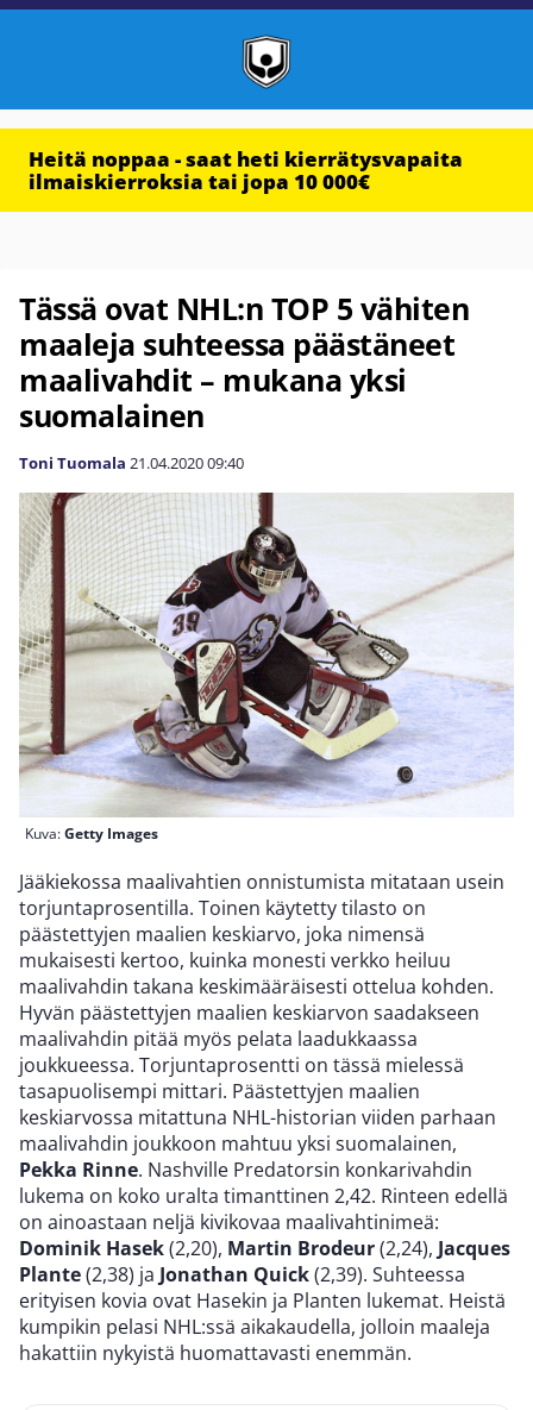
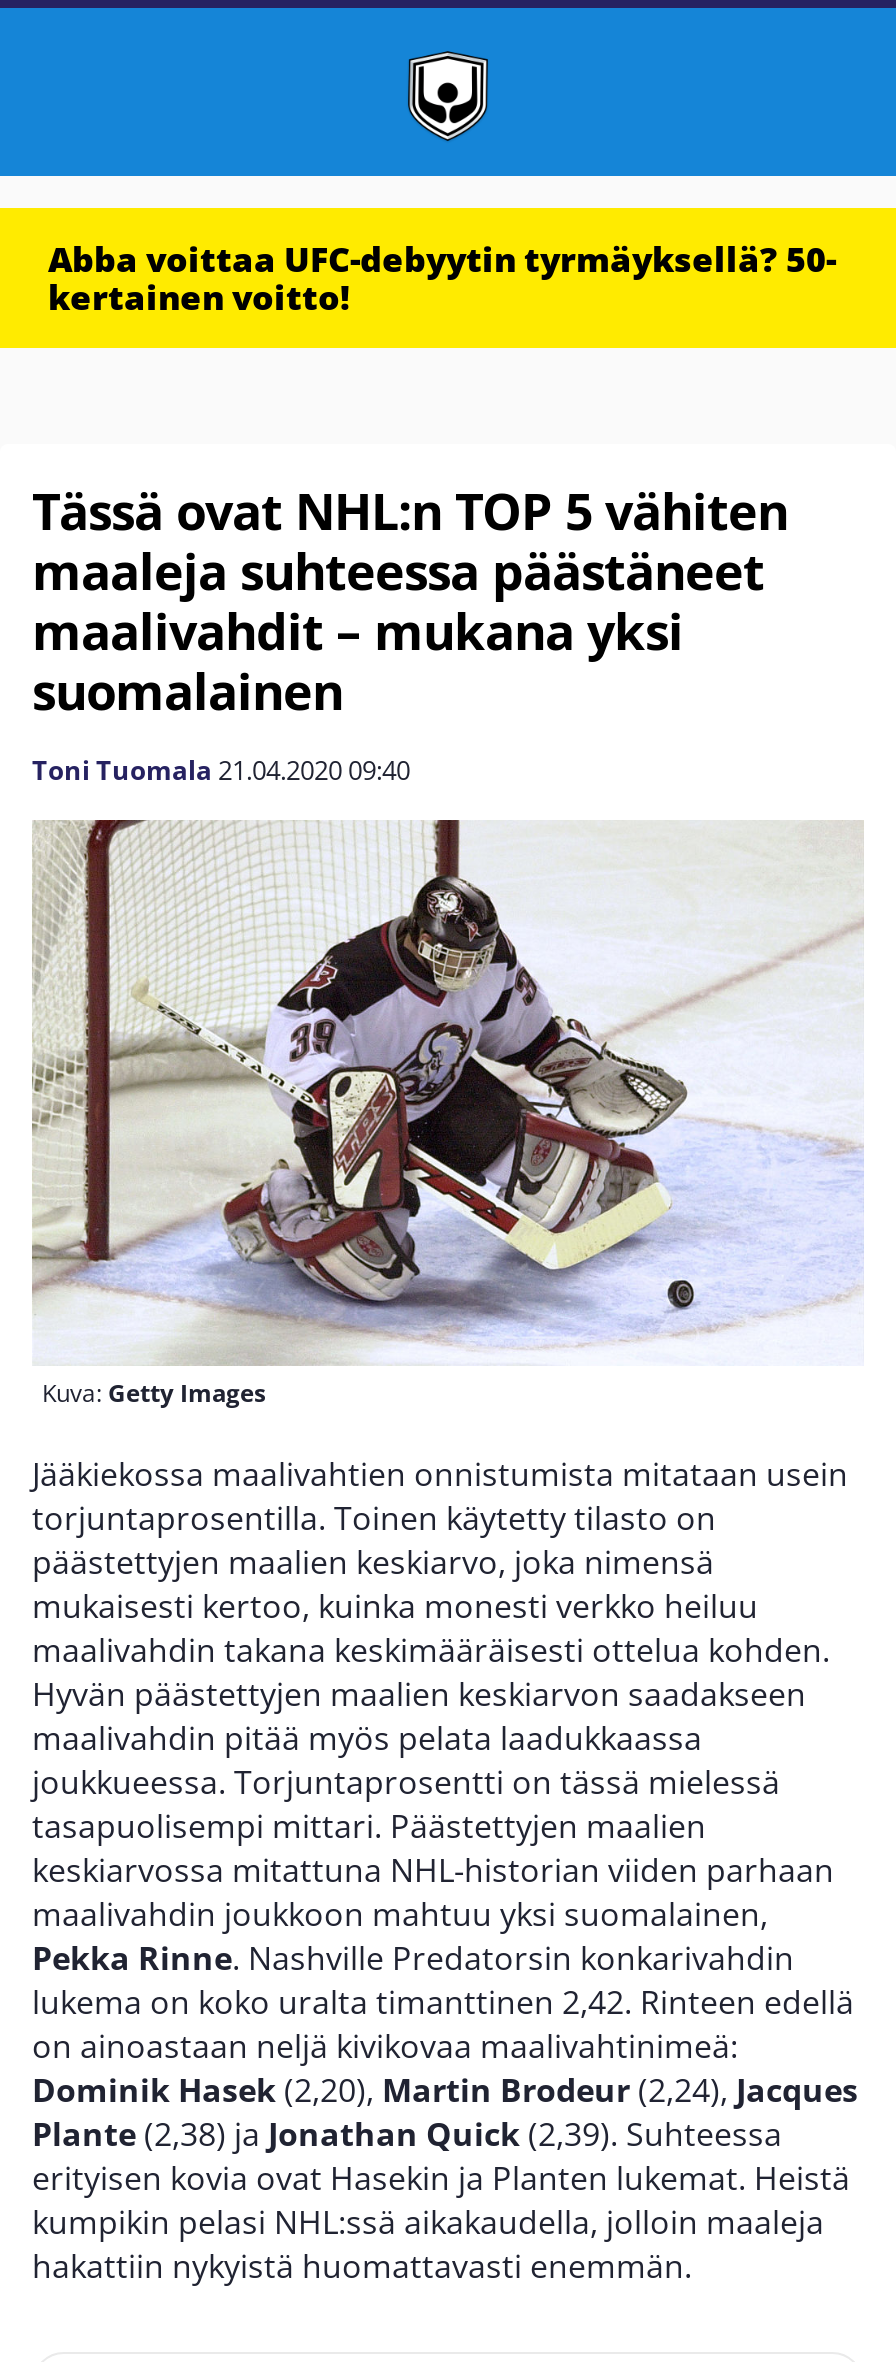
[29,145,463,195] Heitä noppaa - saat heti kierrätysvapaita | ilmaiskierroksia tai jopa 10 000€ -> [48,236,836,320] Abba voittaa UFC-debyytin tyrmäyksellä? 50- | kertainen voitto!

